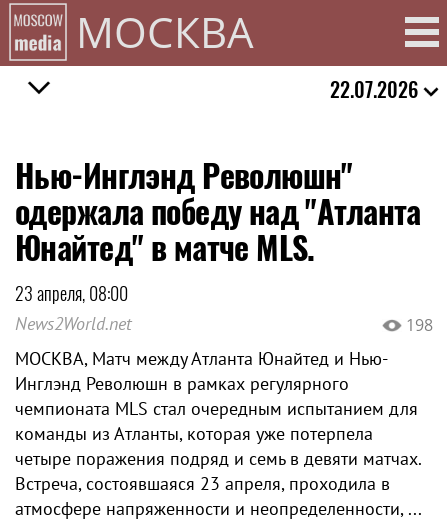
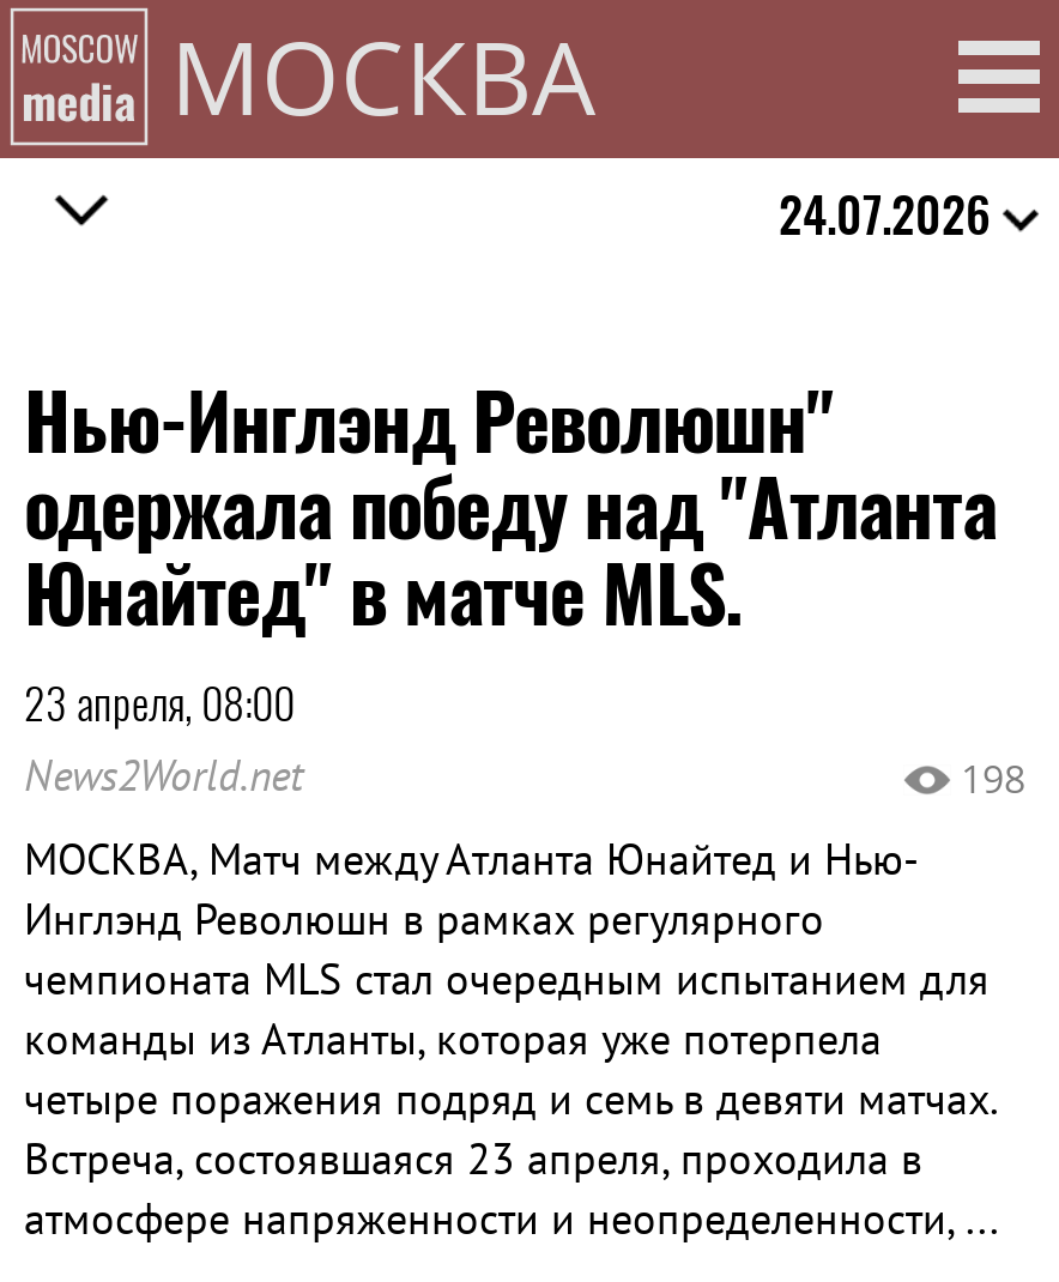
[330,74,418,104] 22.07.2026 -> [779,177,990,249] 24.07.2026

